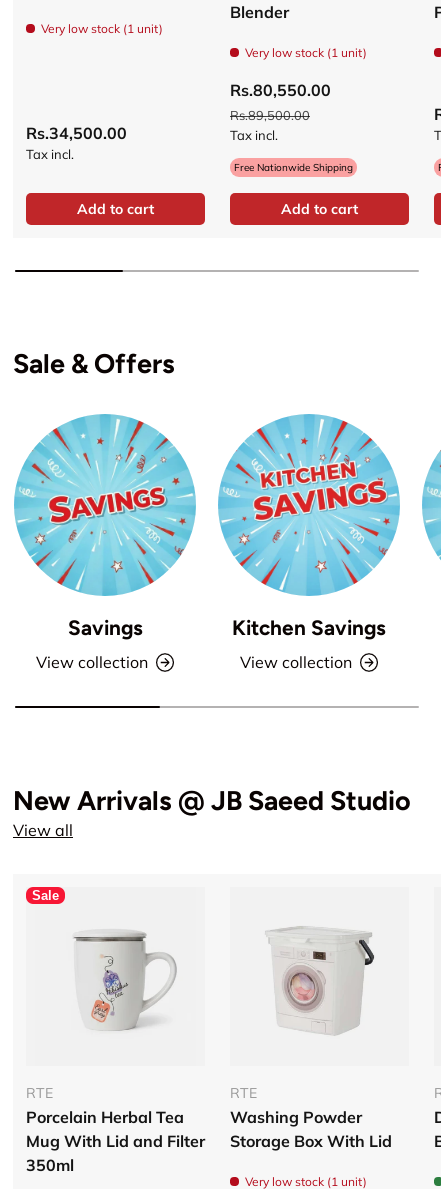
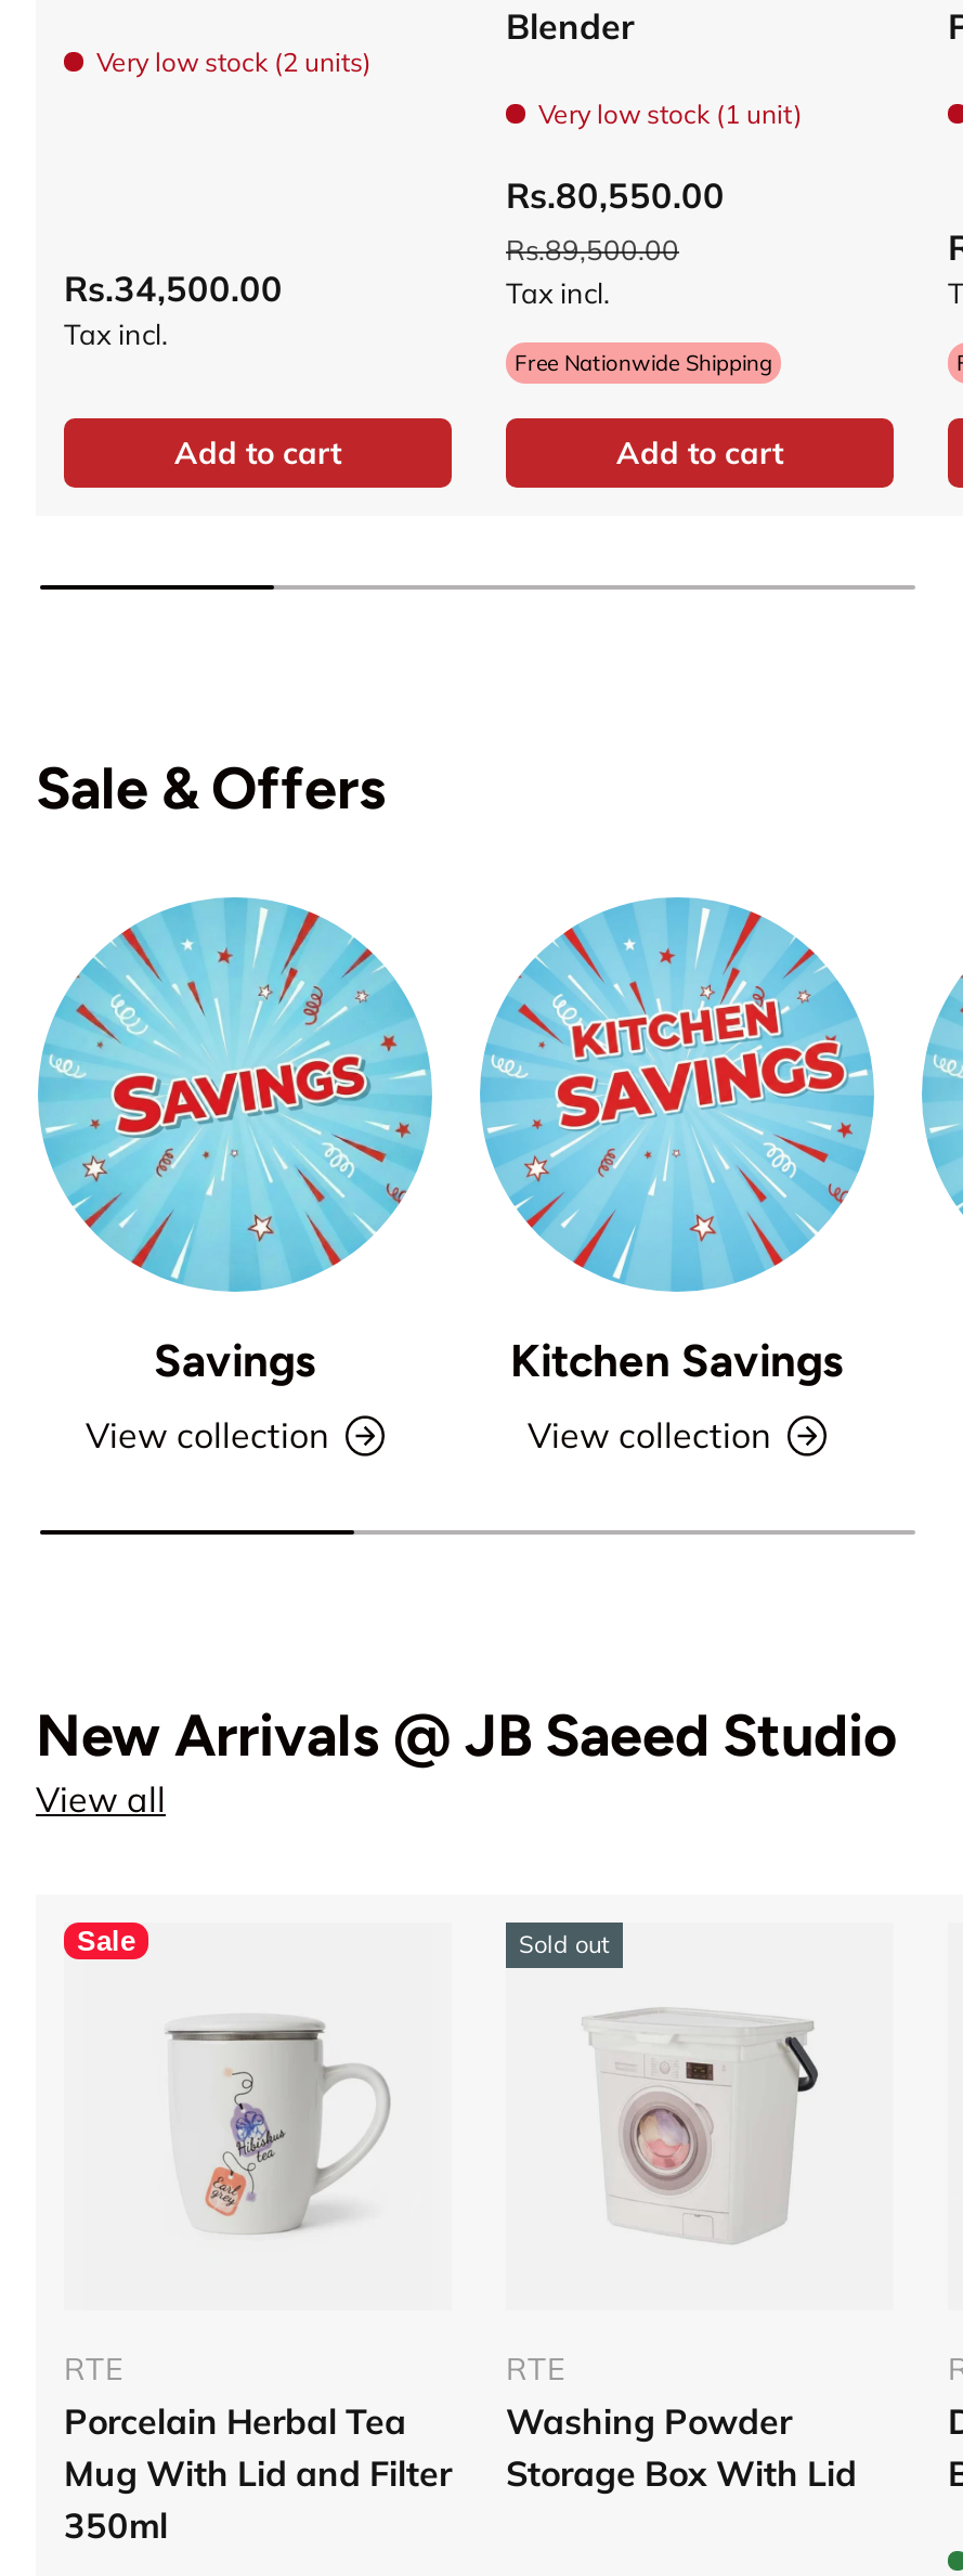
[41,21,163,36] Very low stock (1 unit) -> [96,46,372,78] Very low stock (2 units)
none -> [519,1929,610,1959] Sold out
[245,1174,367,1189] Very low stock (1 unit) -> none

